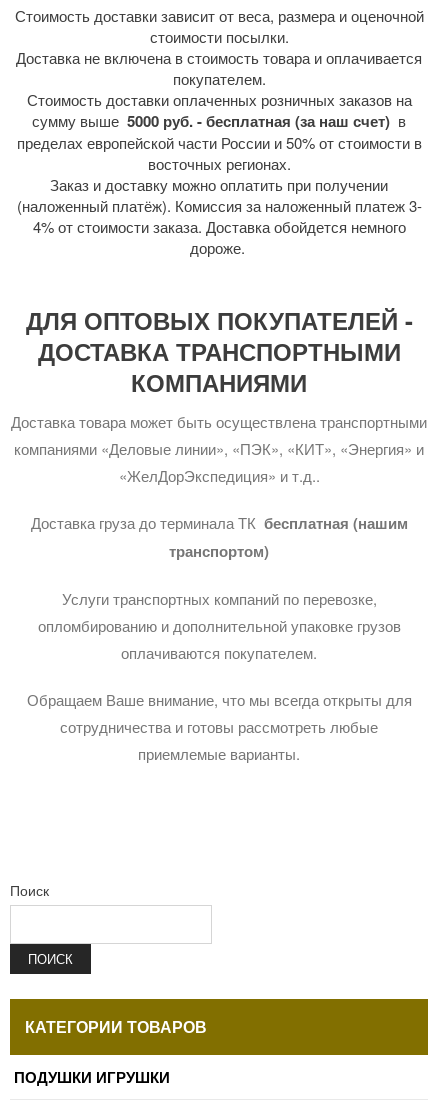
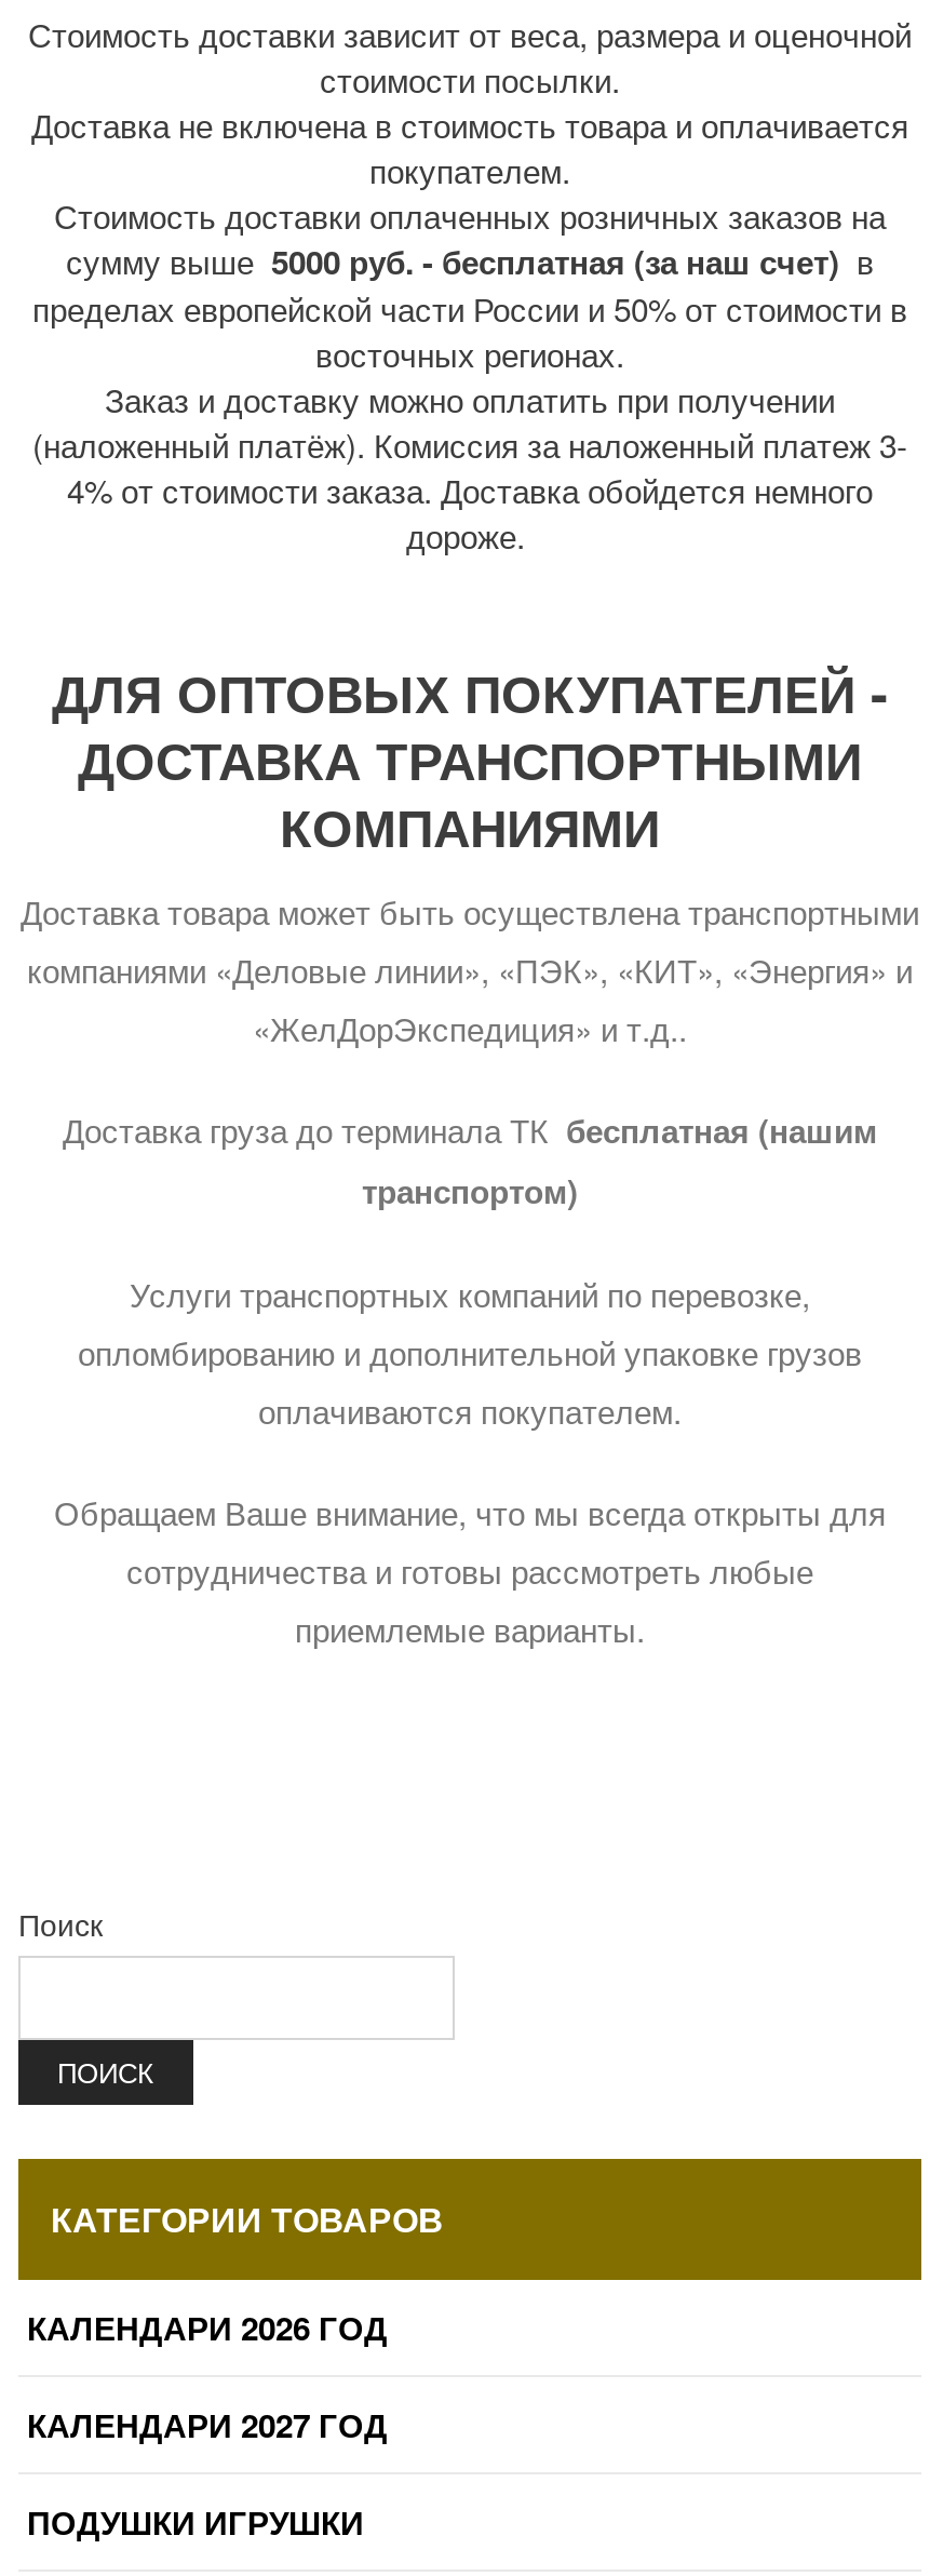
none -> [27,2303,388,2448] КАЛЕНДАРИ 2026 ГОД | КАЛЕНДАРИ 2027 ГОД

